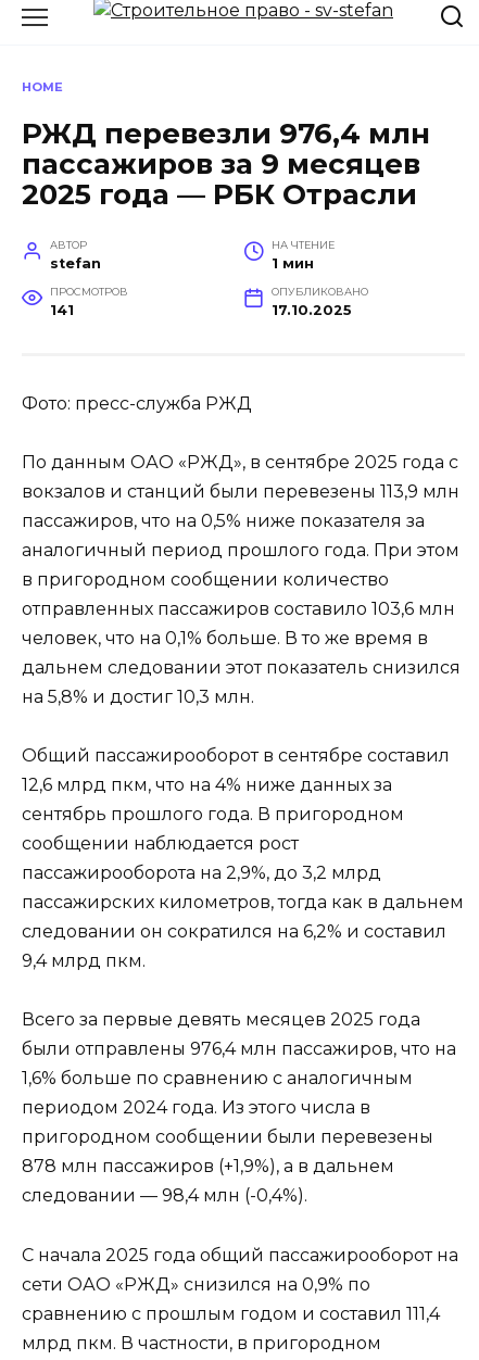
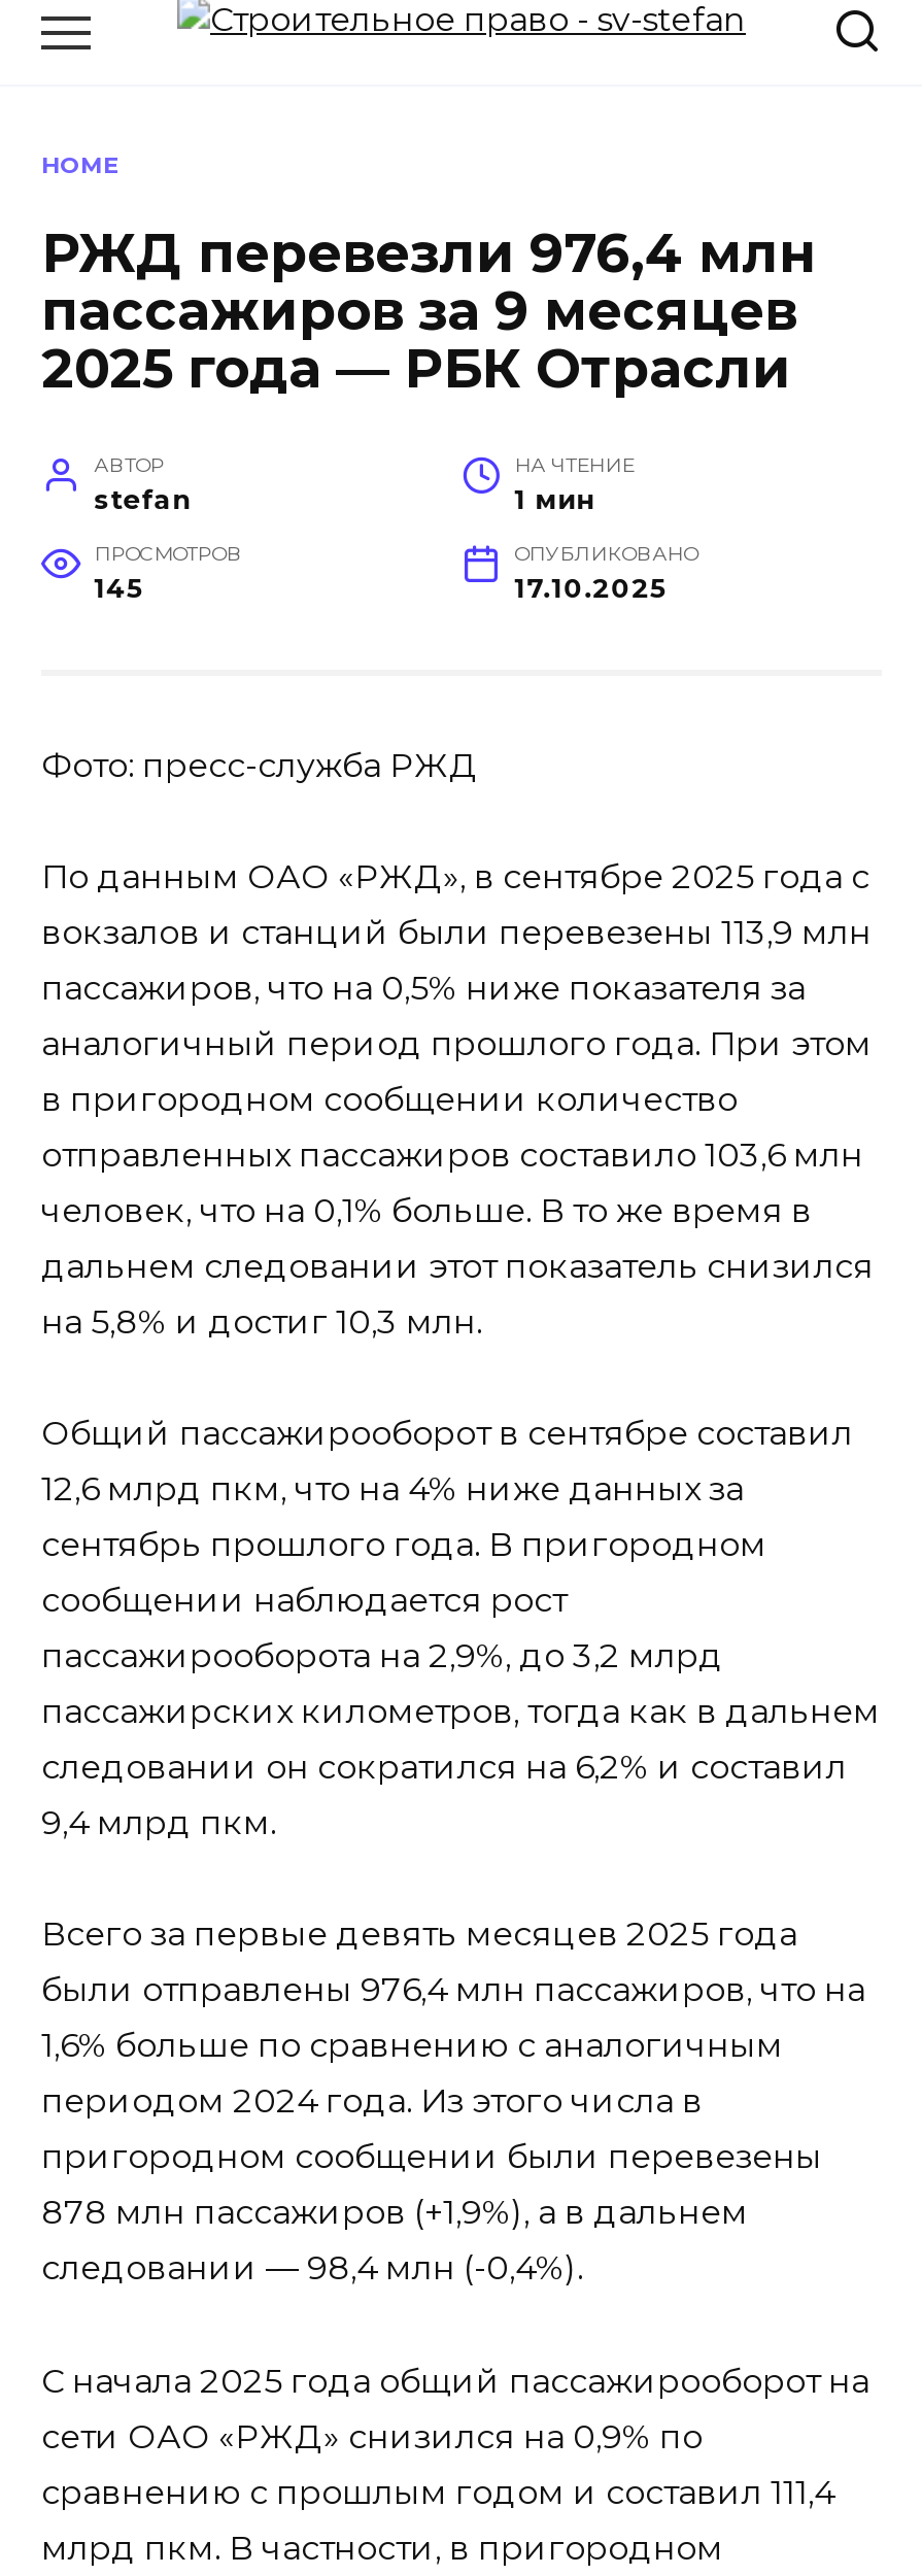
[50,302,73,318] 141 -> [94,572,143,603] 145

